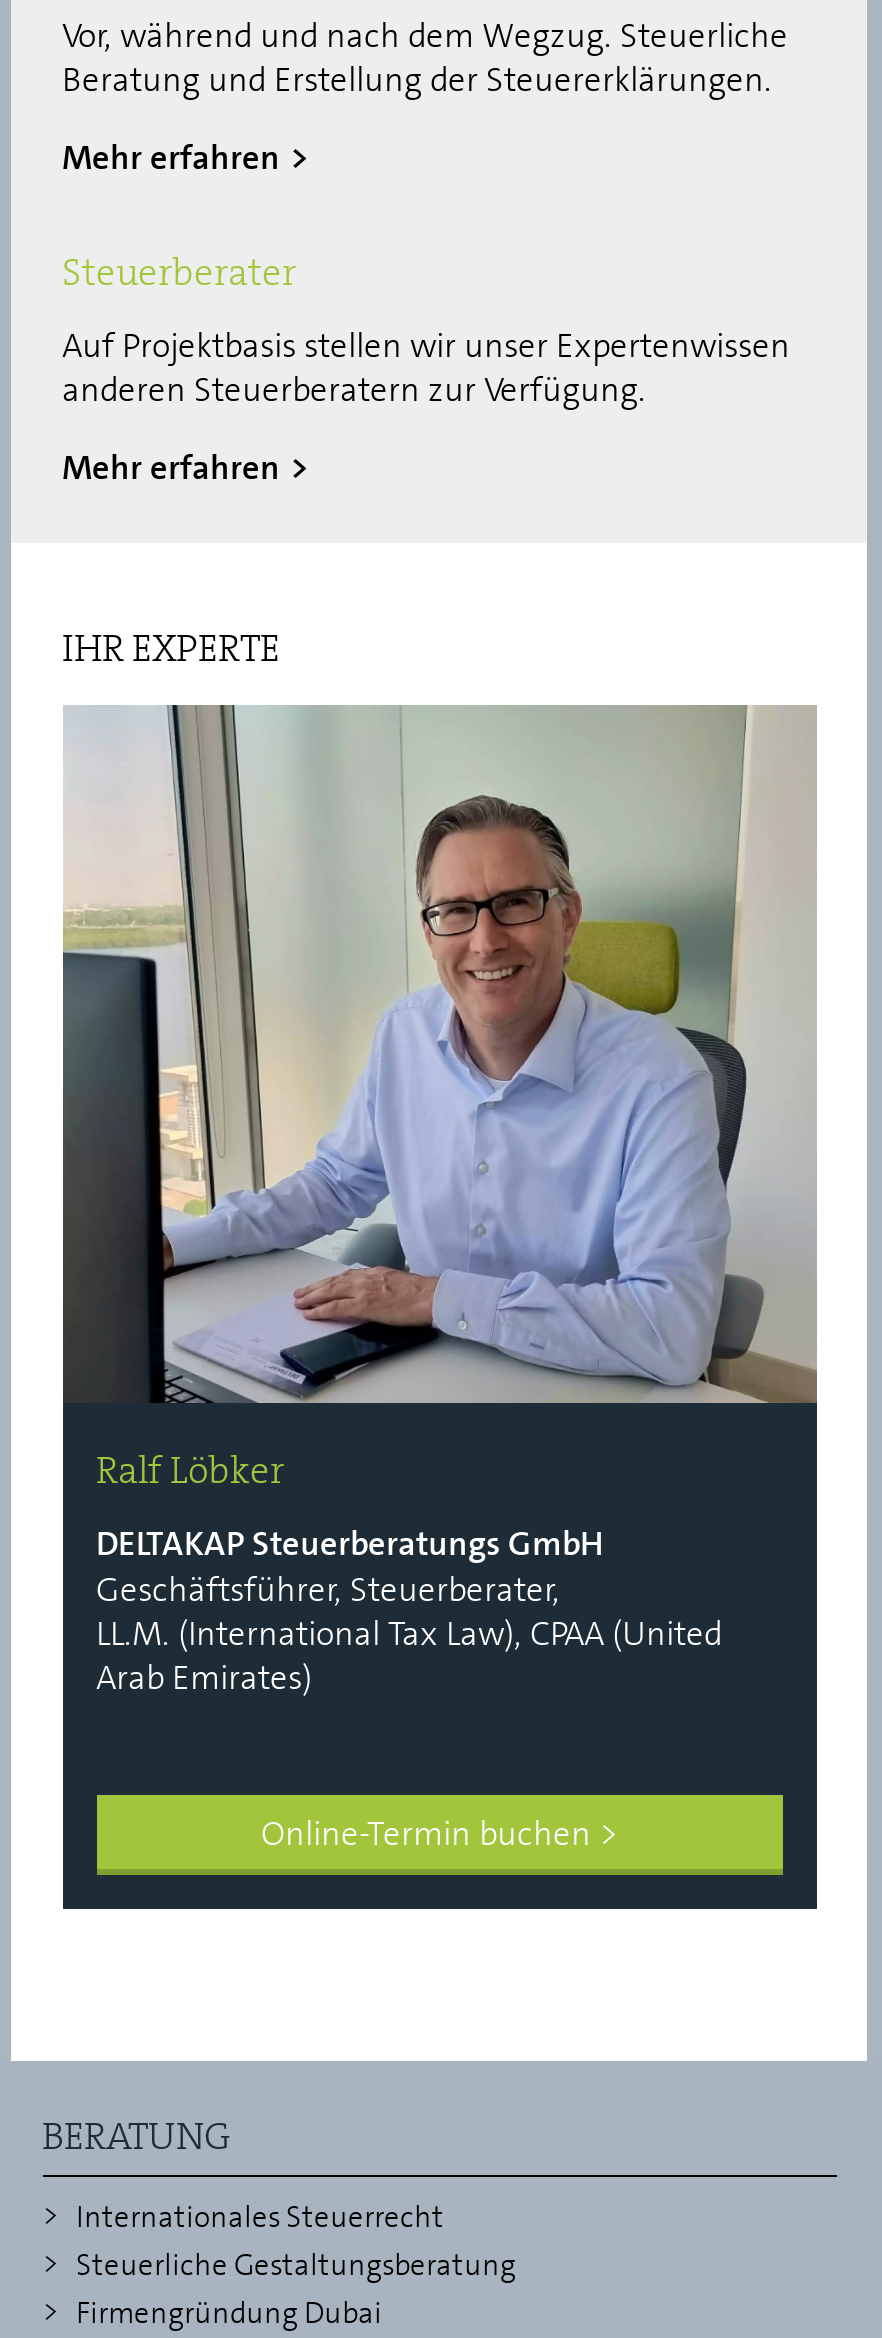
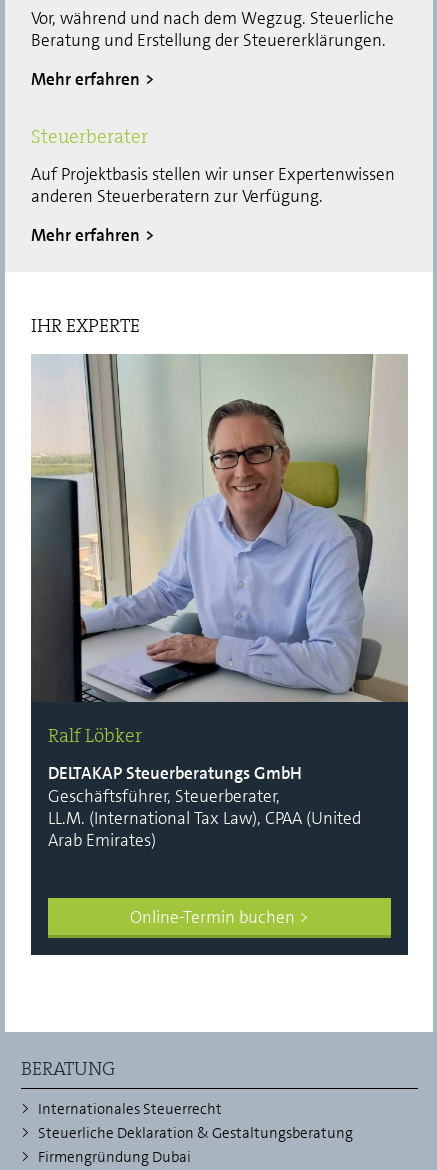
[76,2245,516,2285] Steuerliche Gestaltungsberatung -> [37,1123,352,1143] Steuerliche Deklaration & Gestaltungsberatung

